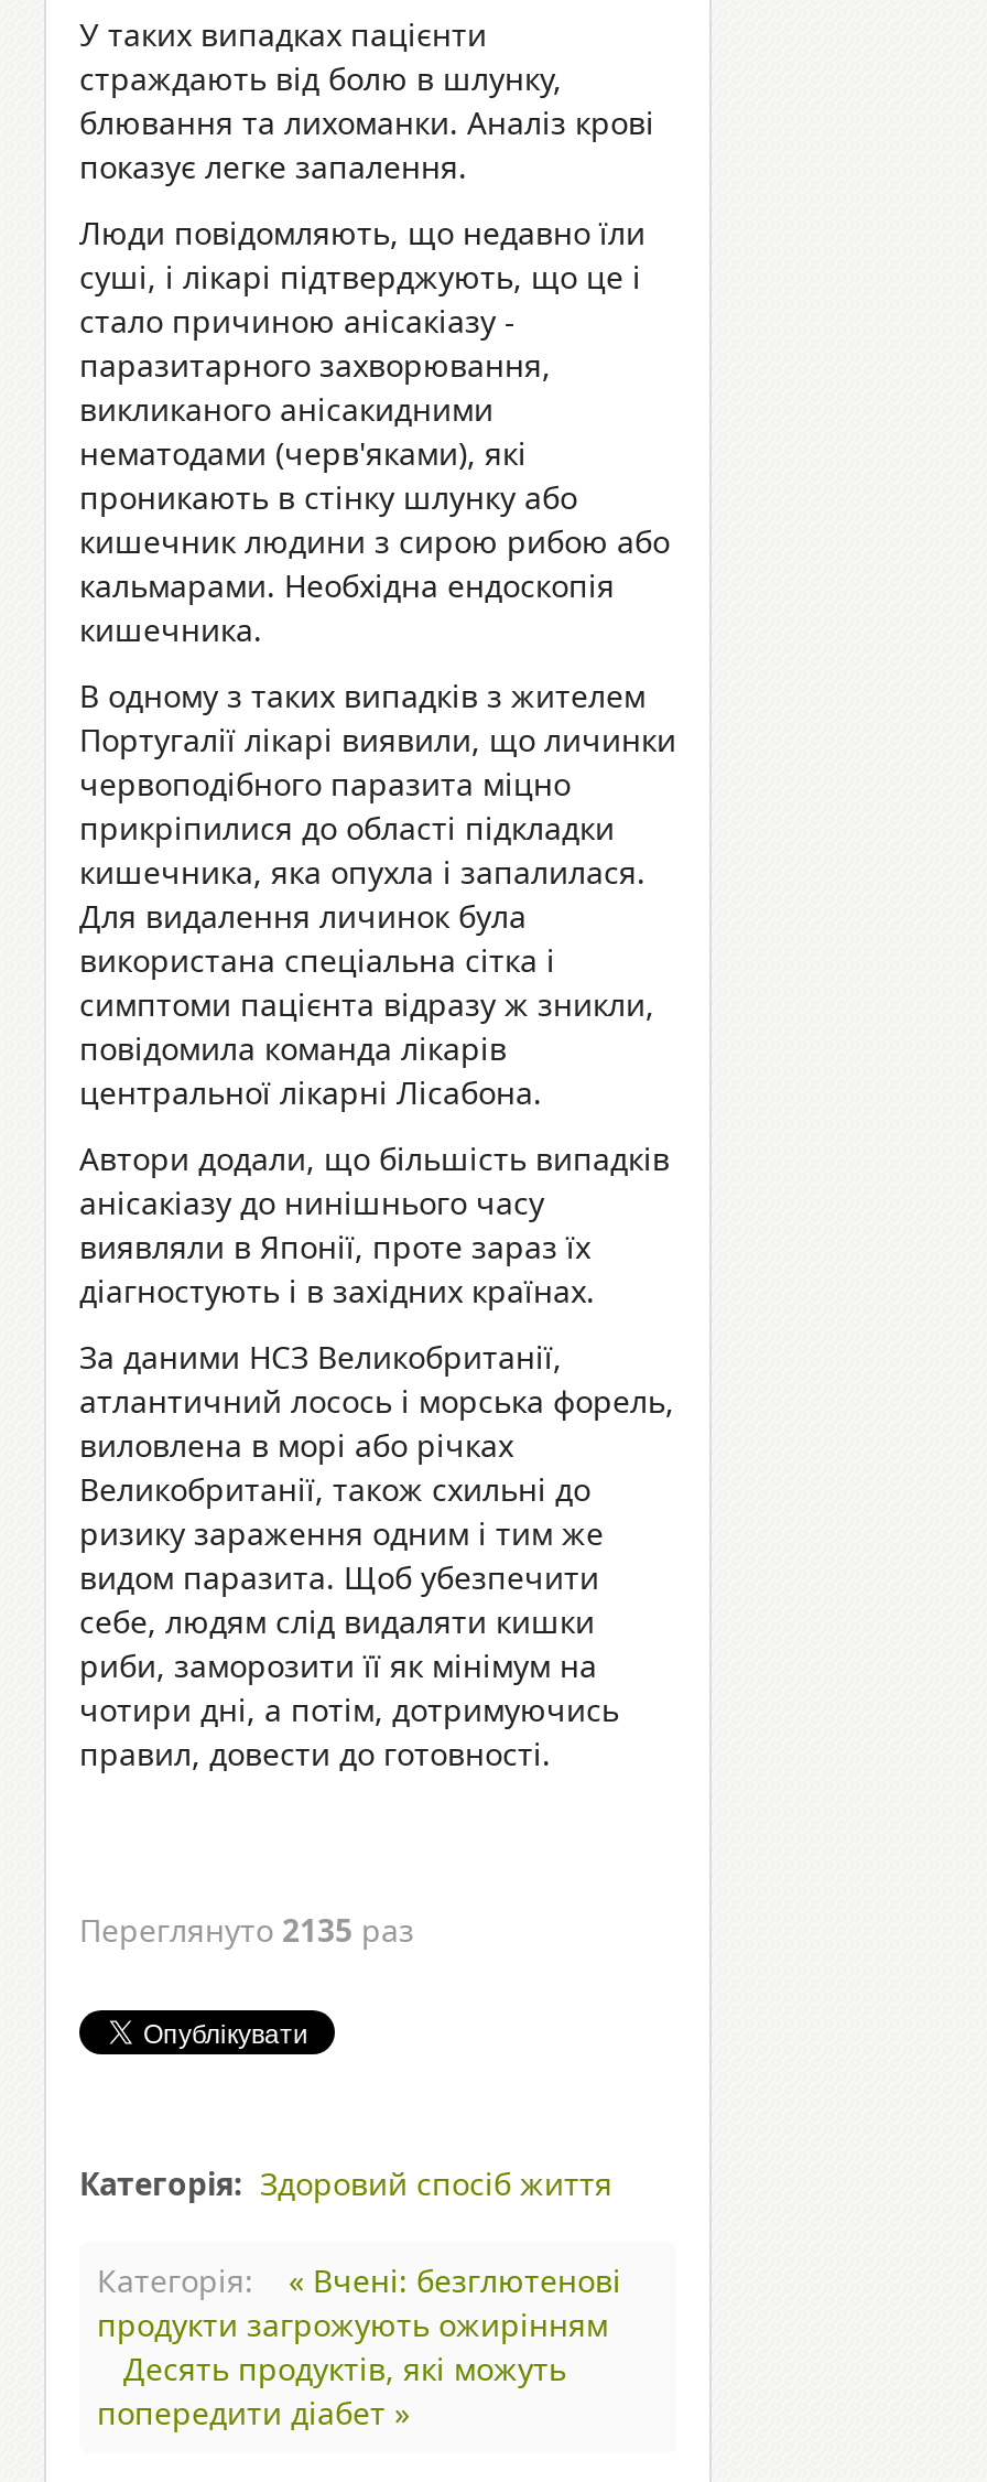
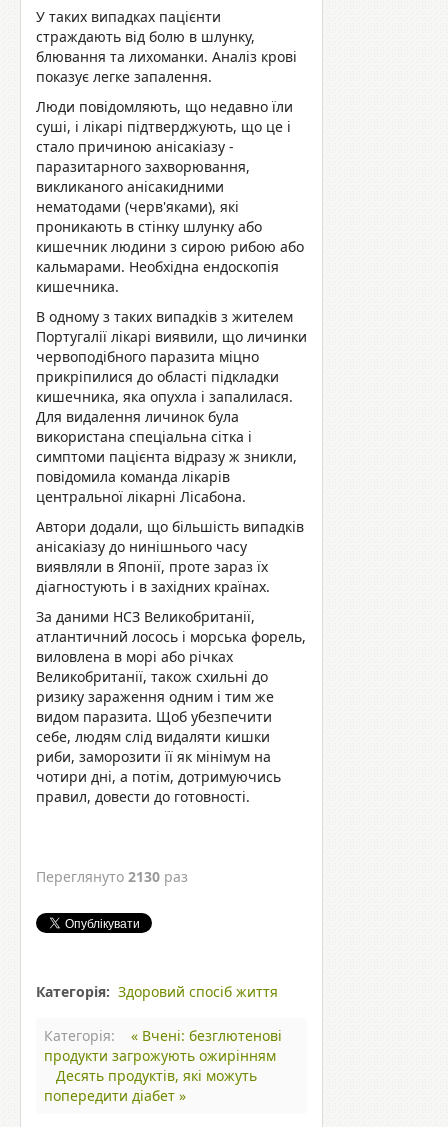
[79,1909,414,1951] Переглянуто 2135 раз -> [36,867,188,886] Переглянуто 2130 раз

